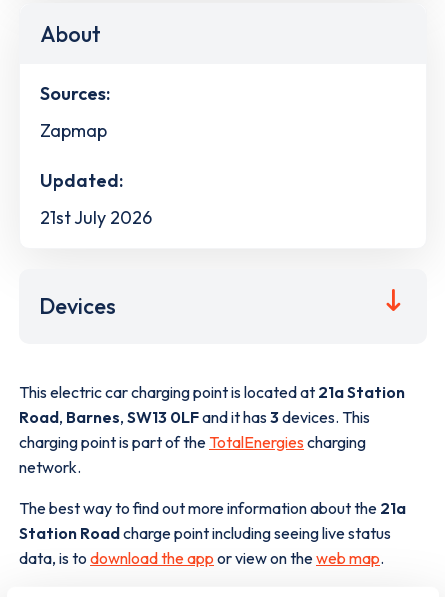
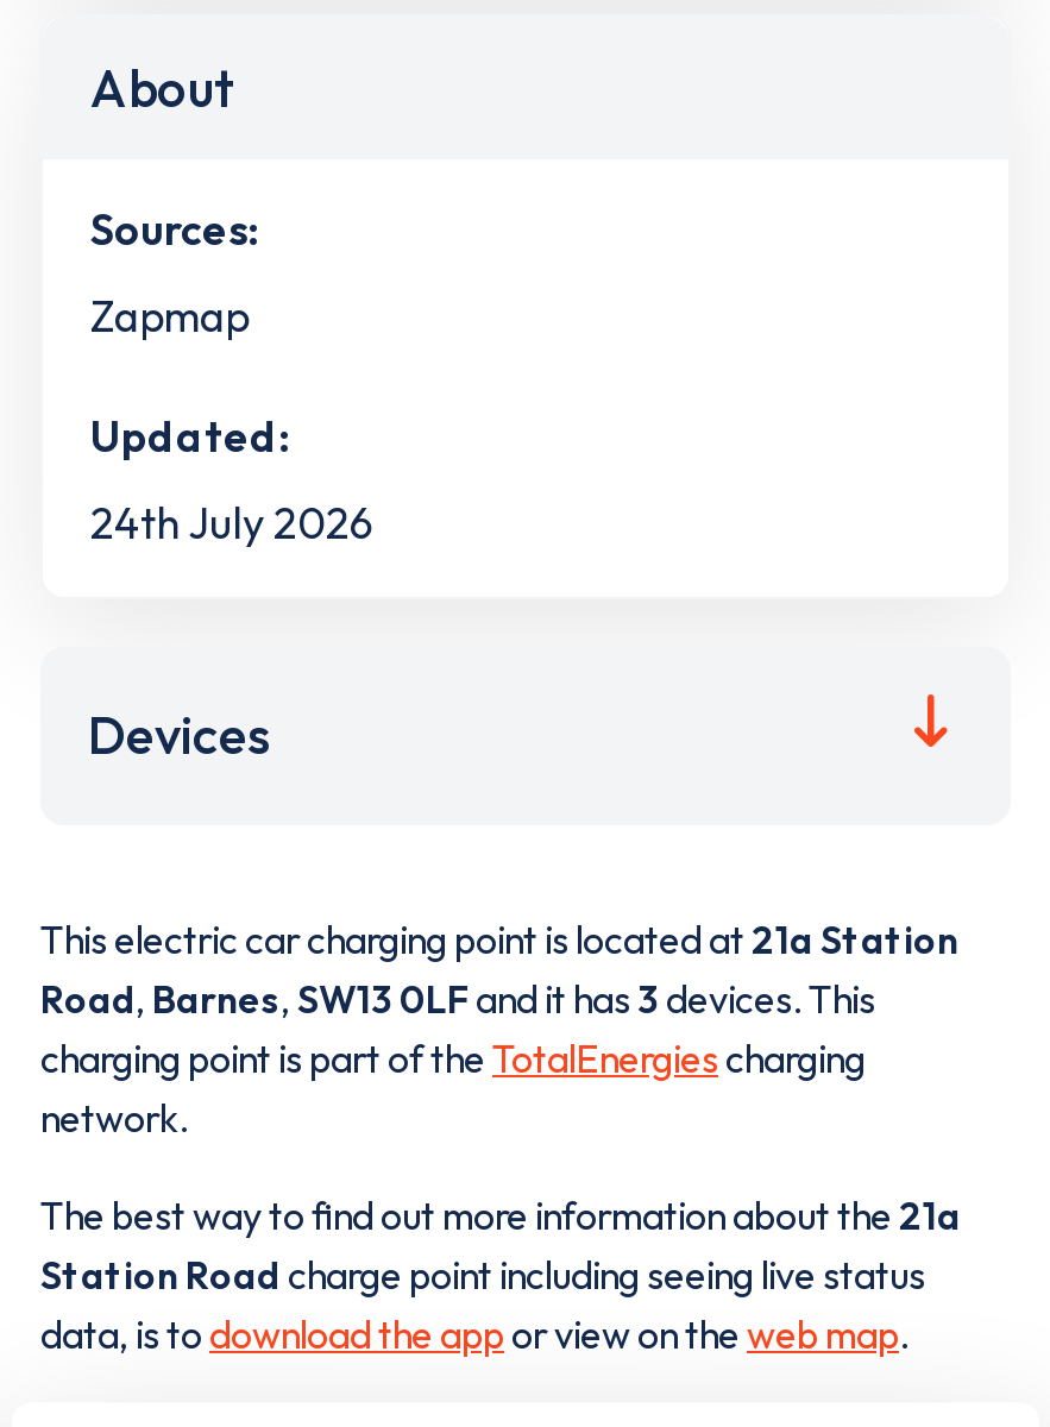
[40,206,152,229] 21st July 2026 -> [90,497,373,551] 24th July 2026

